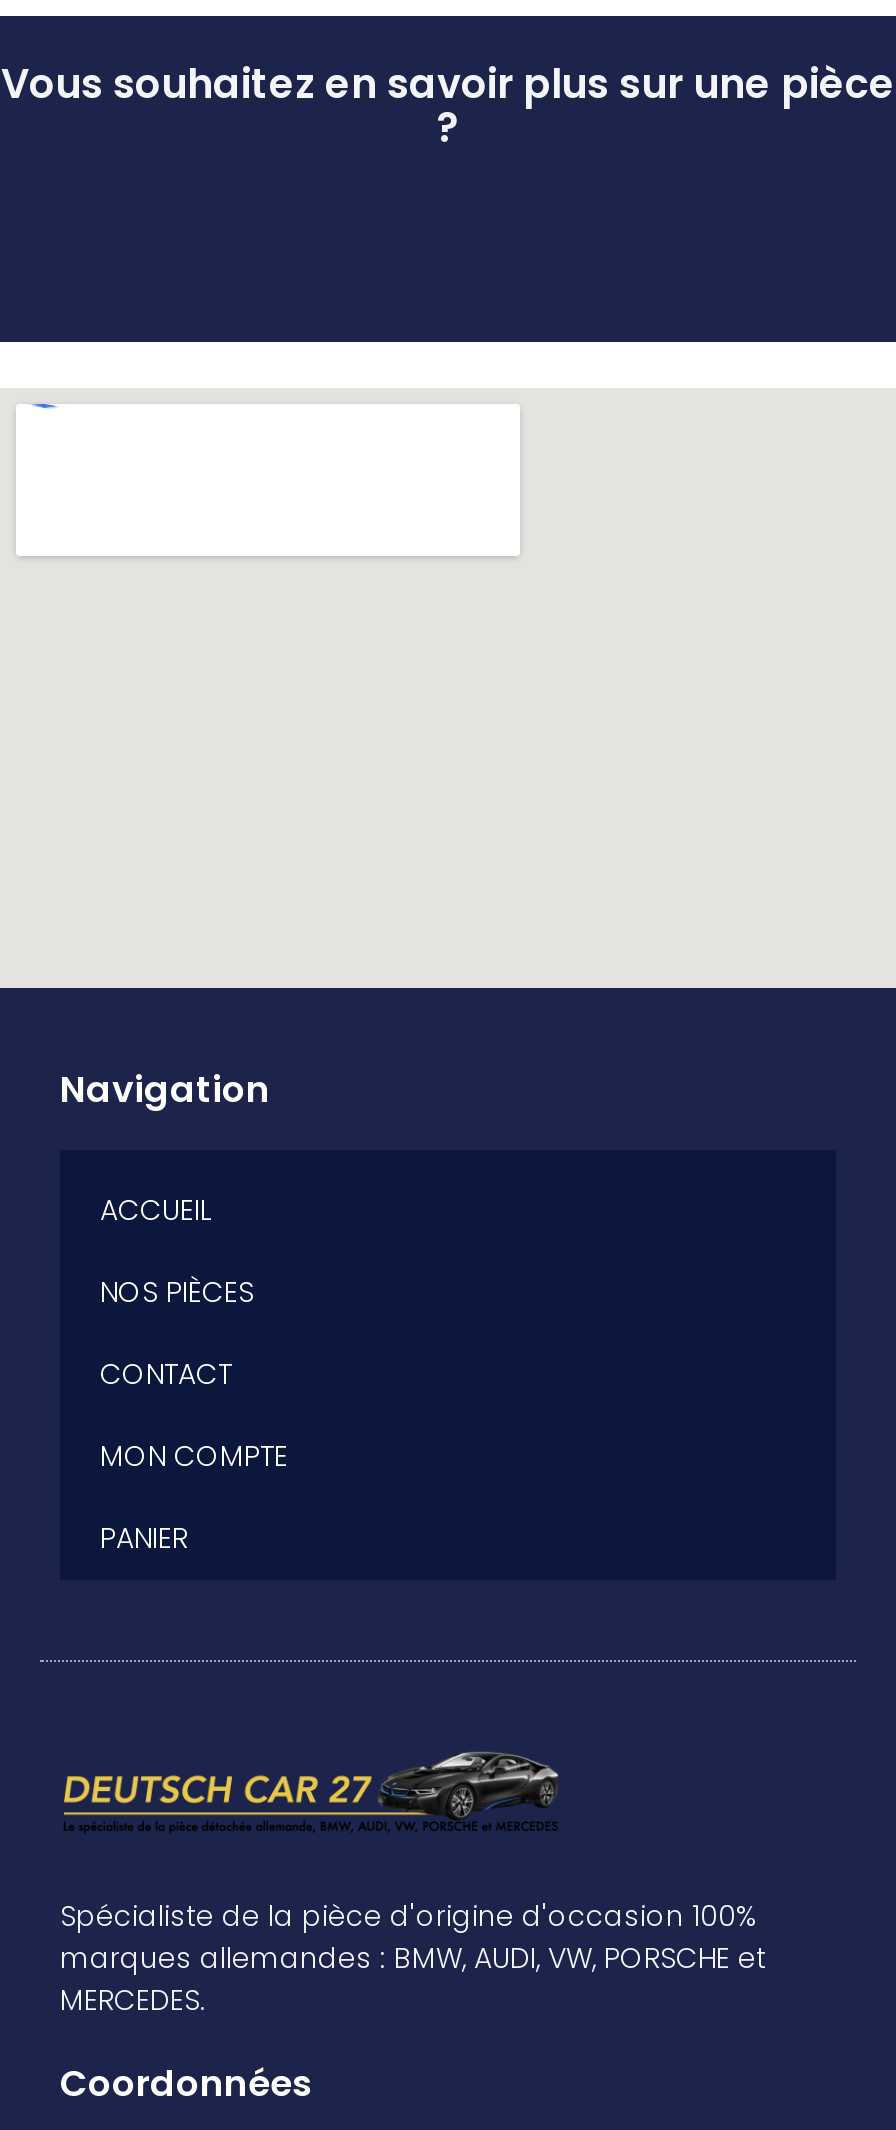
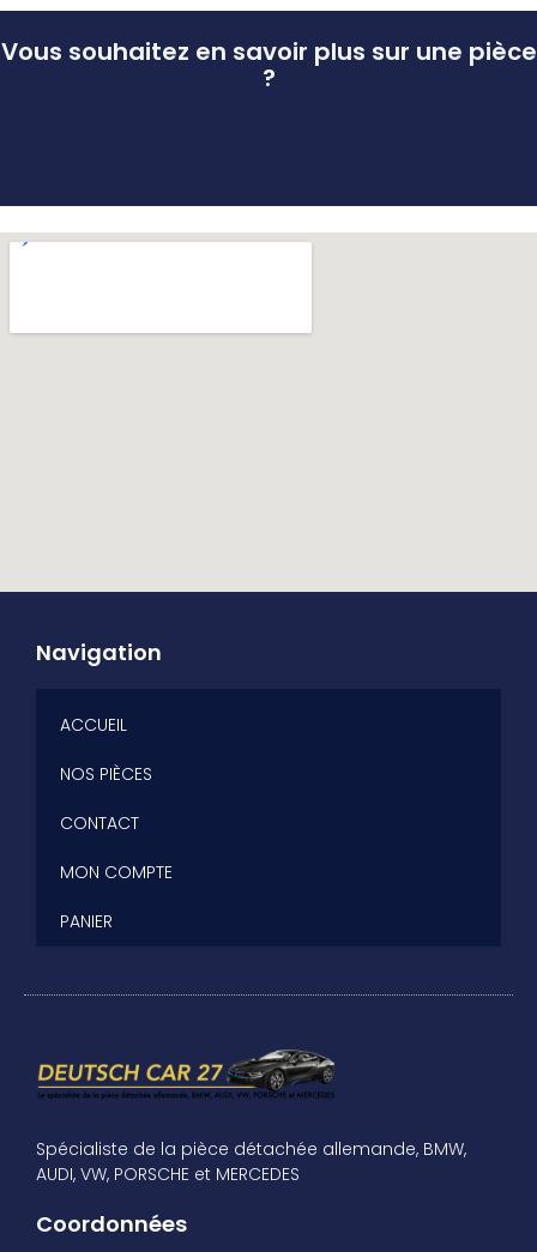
[60,1896,766,2020] Spécialiste de la pièce d'origine d'occasion 100% | marques allemandes : BMW, AUDI, VW, PORSCHE et | MERCEDES. -> [36,1137,466,1186] Spécialiste de la pièce détachée allemande, BMW, | AUDI, VW, PORSCHE et MERCEDES

